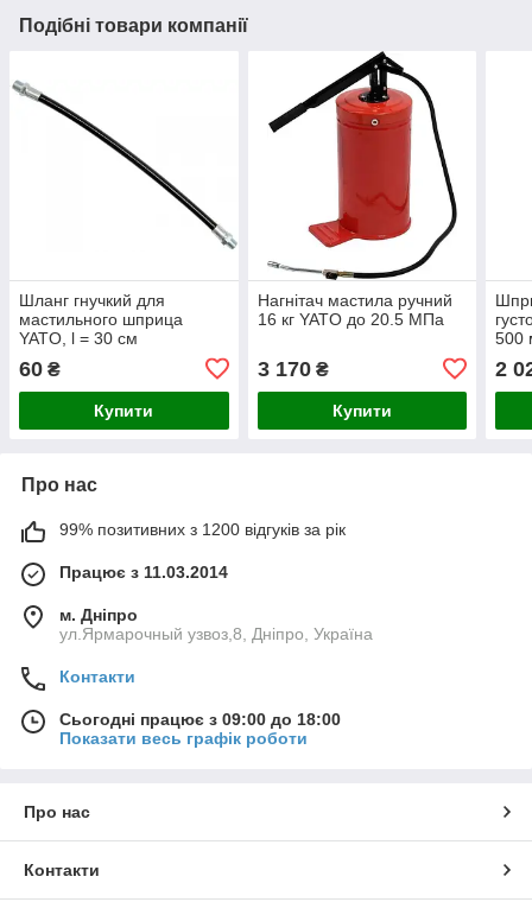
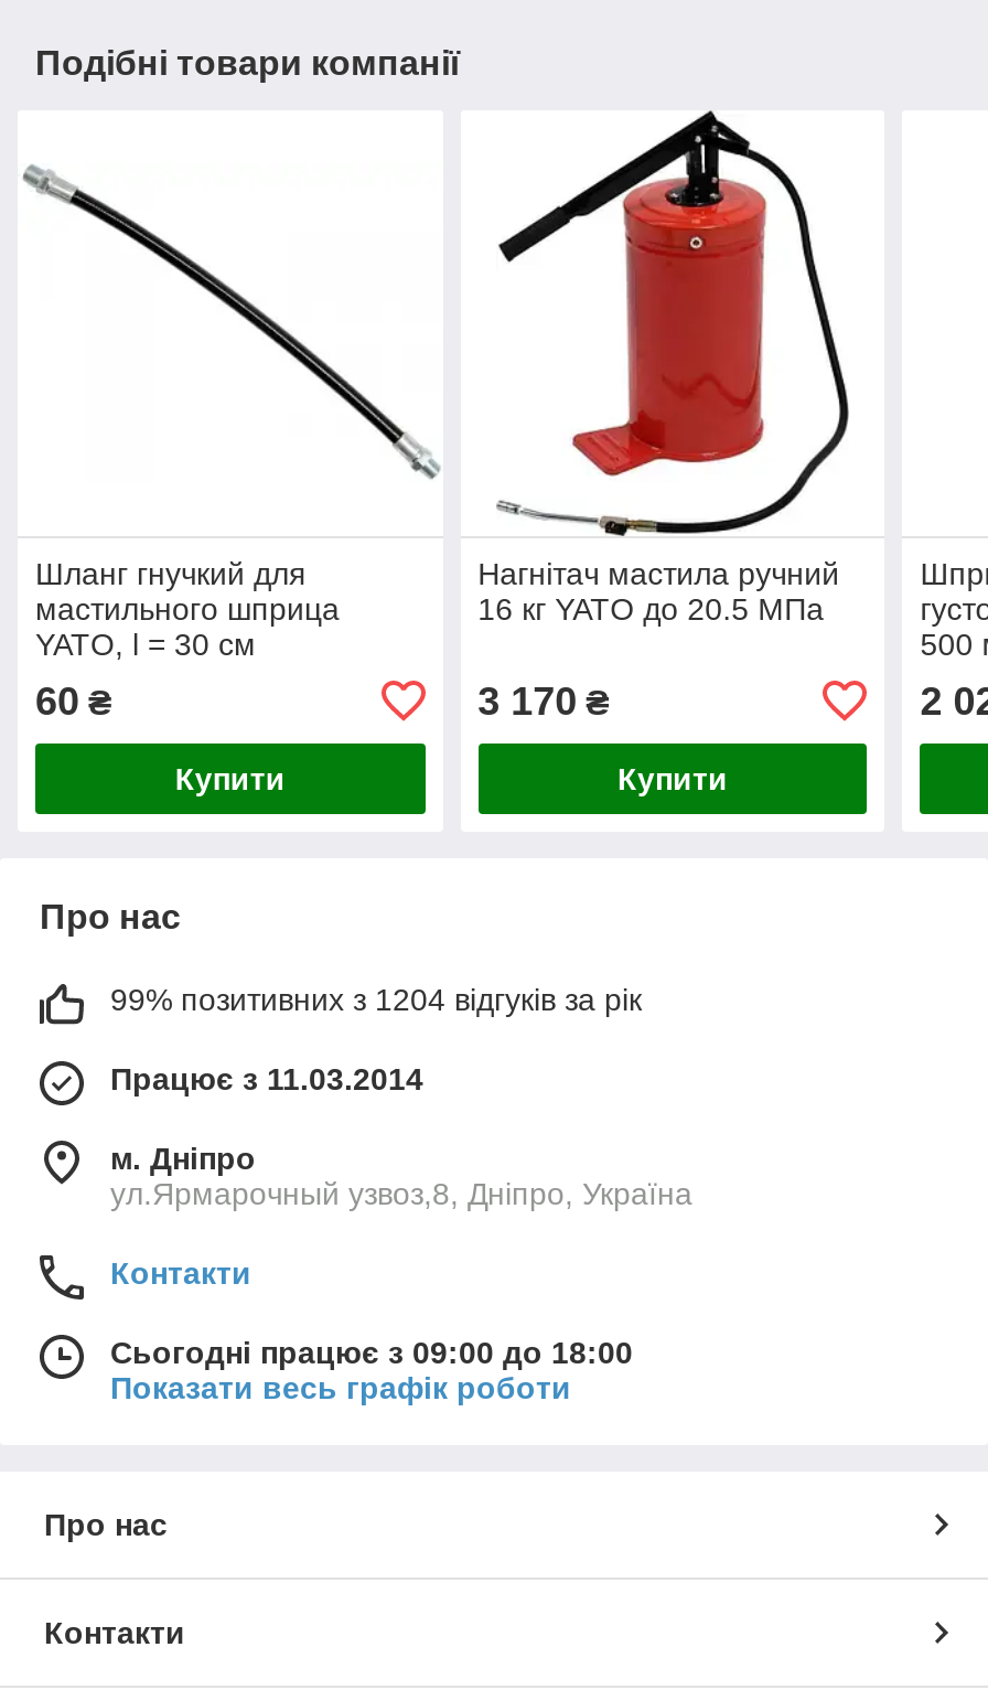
[59,520,346,539] 99% позитивних з 1200 відгуків за рік -> [110,981,642,1017] 99% позитивних з 1204 відгуків за рік

